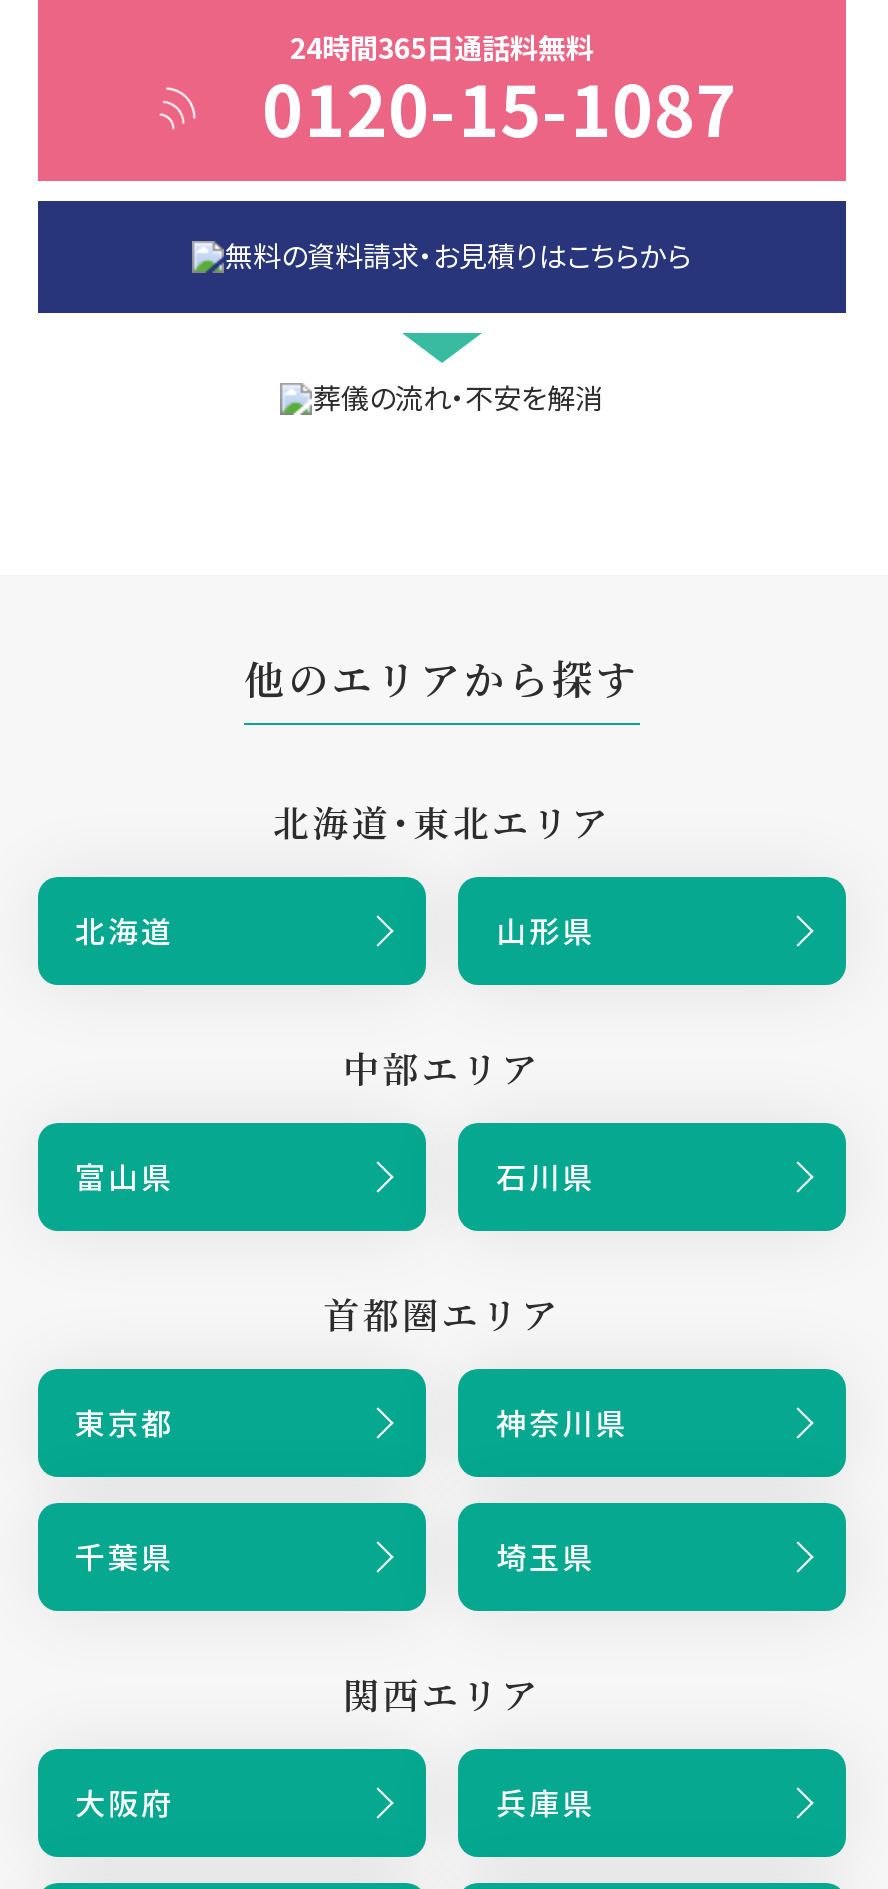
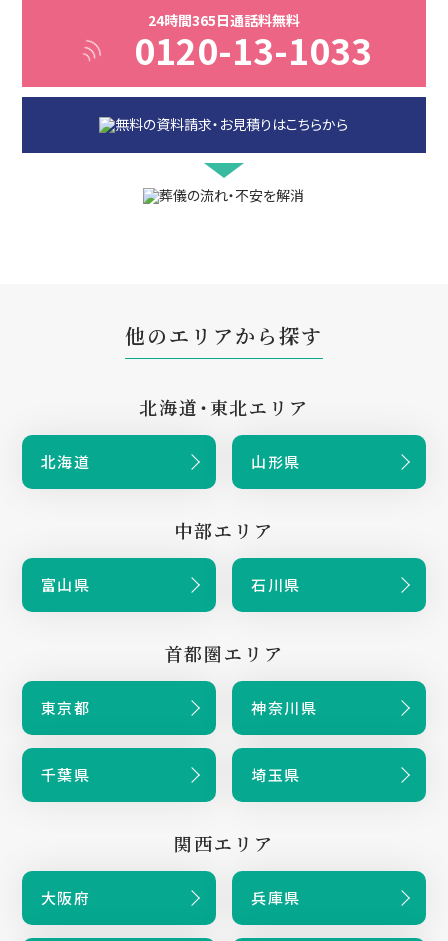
[262,55,738,157] 0120-15-1087 -> [134,24,372,75] 0120-13-1033

